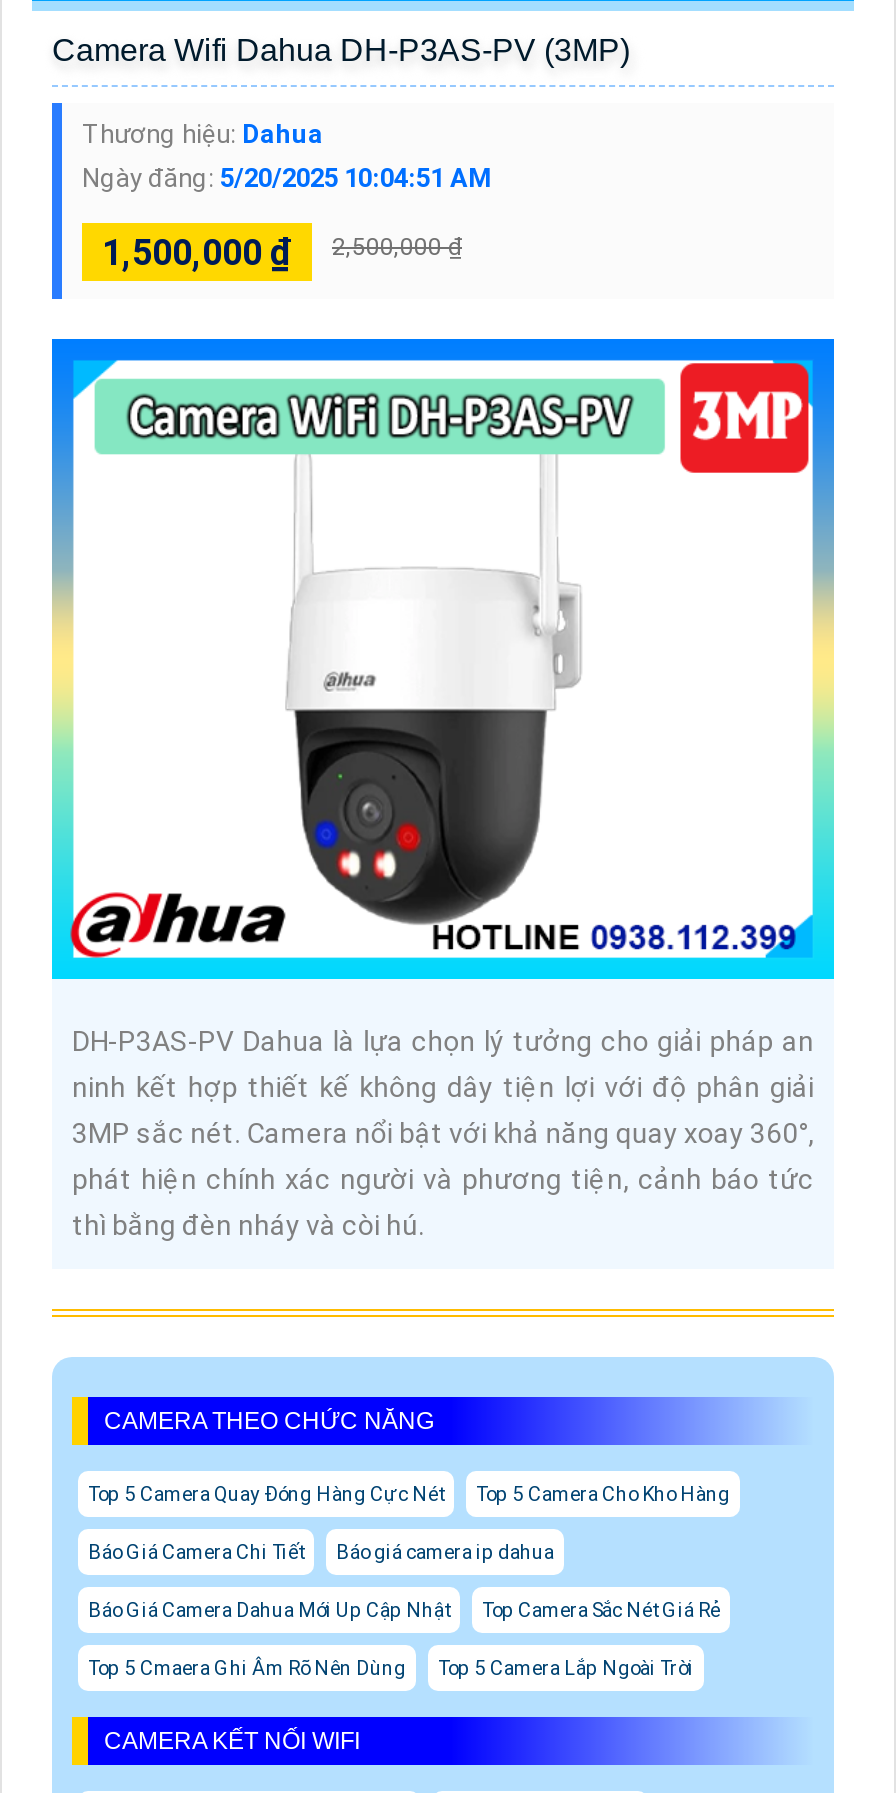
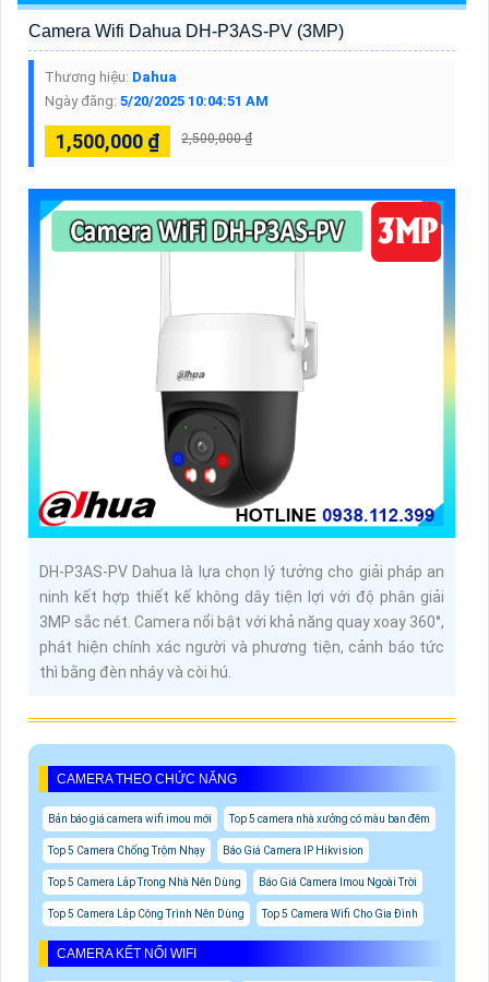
[88,1482,730,1504] Top 5 Camera Quay Đóng Hàng Cực Nét | Top 5 Camera Cho Kho Hàng -> [48,812,430,824] Bản báo giá camera wifi imou mới | Top 5 camera nhà xưởng có màu ban đêm
[88,1540,554,1562] Báo Giá Camera Chi Tiết | Báo giá camera ip dahua -> [48,844,363,856] Top 5 Camera Chống Trộm Nhạy | Báo Giá Camera IP Hikvision
[88,1598,720,1620] Báo Giá Camera Dahua Mới Up Cập Nhật | Top Camera Sắc Nét Giá Rẻ -> [48,876,417,888] Top 5 Camera Lắp Trong Nhà Nên Dùng | Báo Giá Camera Imou Ngoài Trời
[88,1656,694,1678] Top 5 Cmaera Ghi Âm Rõ Nên Dùng | Top 5 Camera Lắp Ngoài Trời -> [48,907,418,919] Top 5 Camera Lắp Công Trình Nên Dùng | Top 5 Camera Wifi Cho Gia Đình

